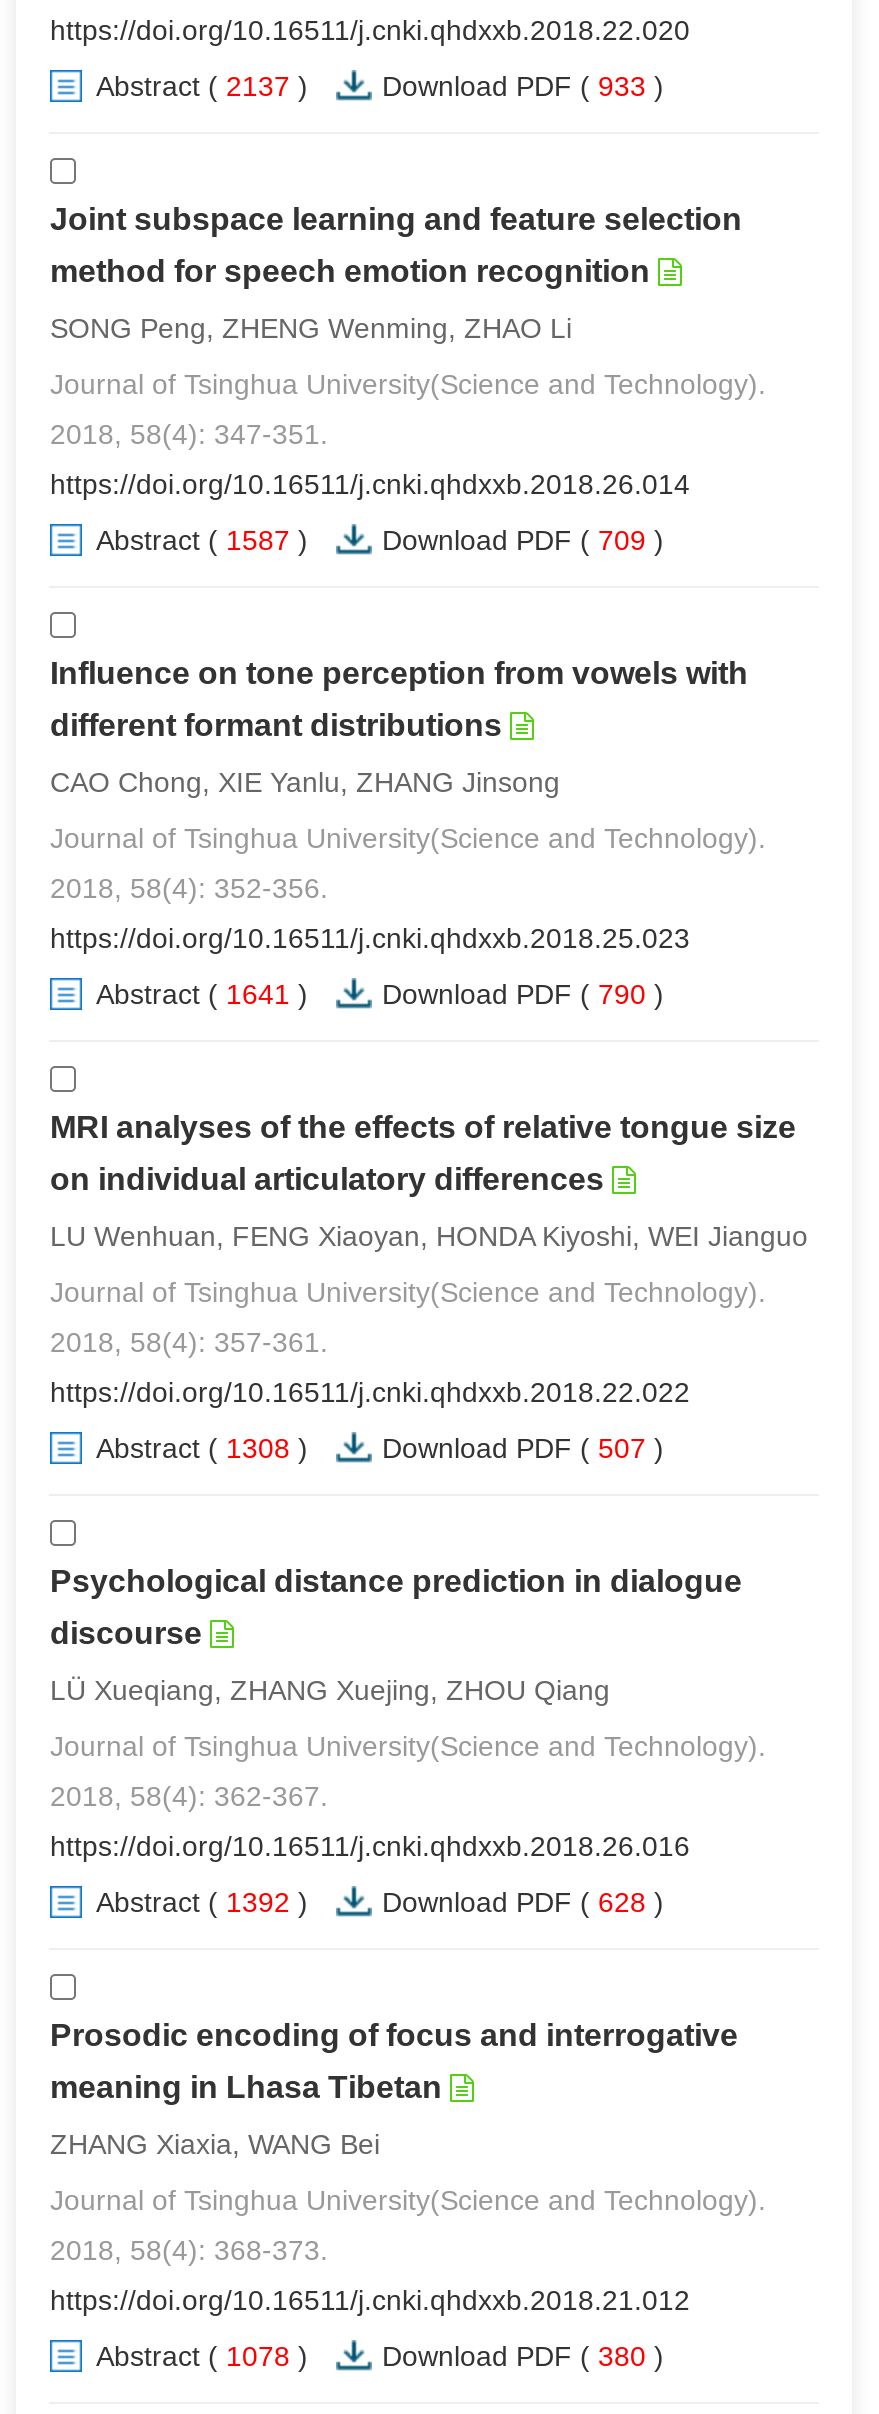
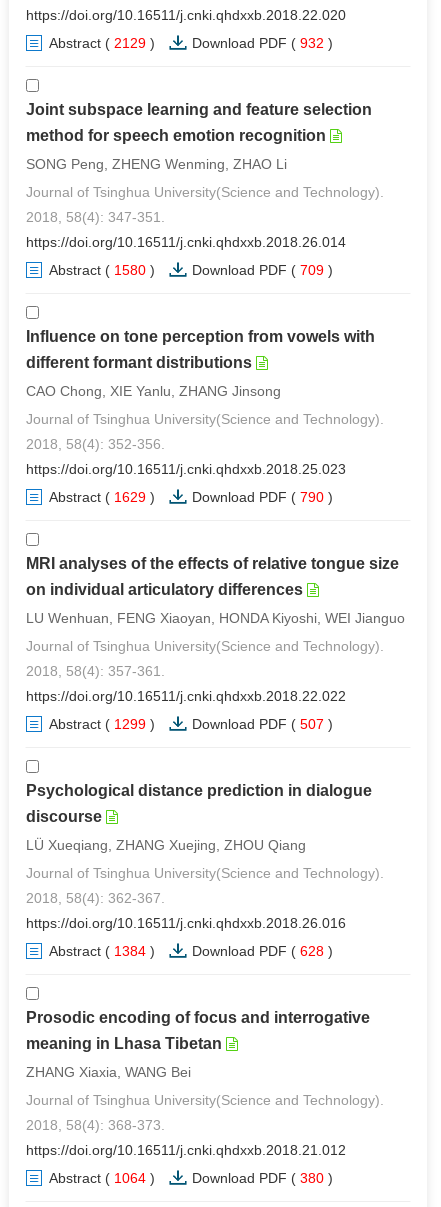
[96,71,316,103] Abstract ( 2137) -> [49,35,159,51] Abstract ( 2129)
[382,71,664,103] Download PDF ( 933) -> [192,35,333,51] Download PDF ( 932)
[96,525,316,557] Abstract ( 1587) -> [49,262,159,278] Abstract ( 1580)
[96,979,316,1011] Abstract ( 1641) -> [49,489,159,505] Abstract ( 1629)
[96,1433,316,1465] Abstract ( 1308) -> [49,716,159,732] Abstract ( 1299)
[96,1887,316,1919] Abstract ( 1392) -> [49,943,159,959] Abstract ( 1384)
[96,2341,316,2373] Abstract ( 1078) -> [49,1170,159,1186] Abstract ( 1064)

